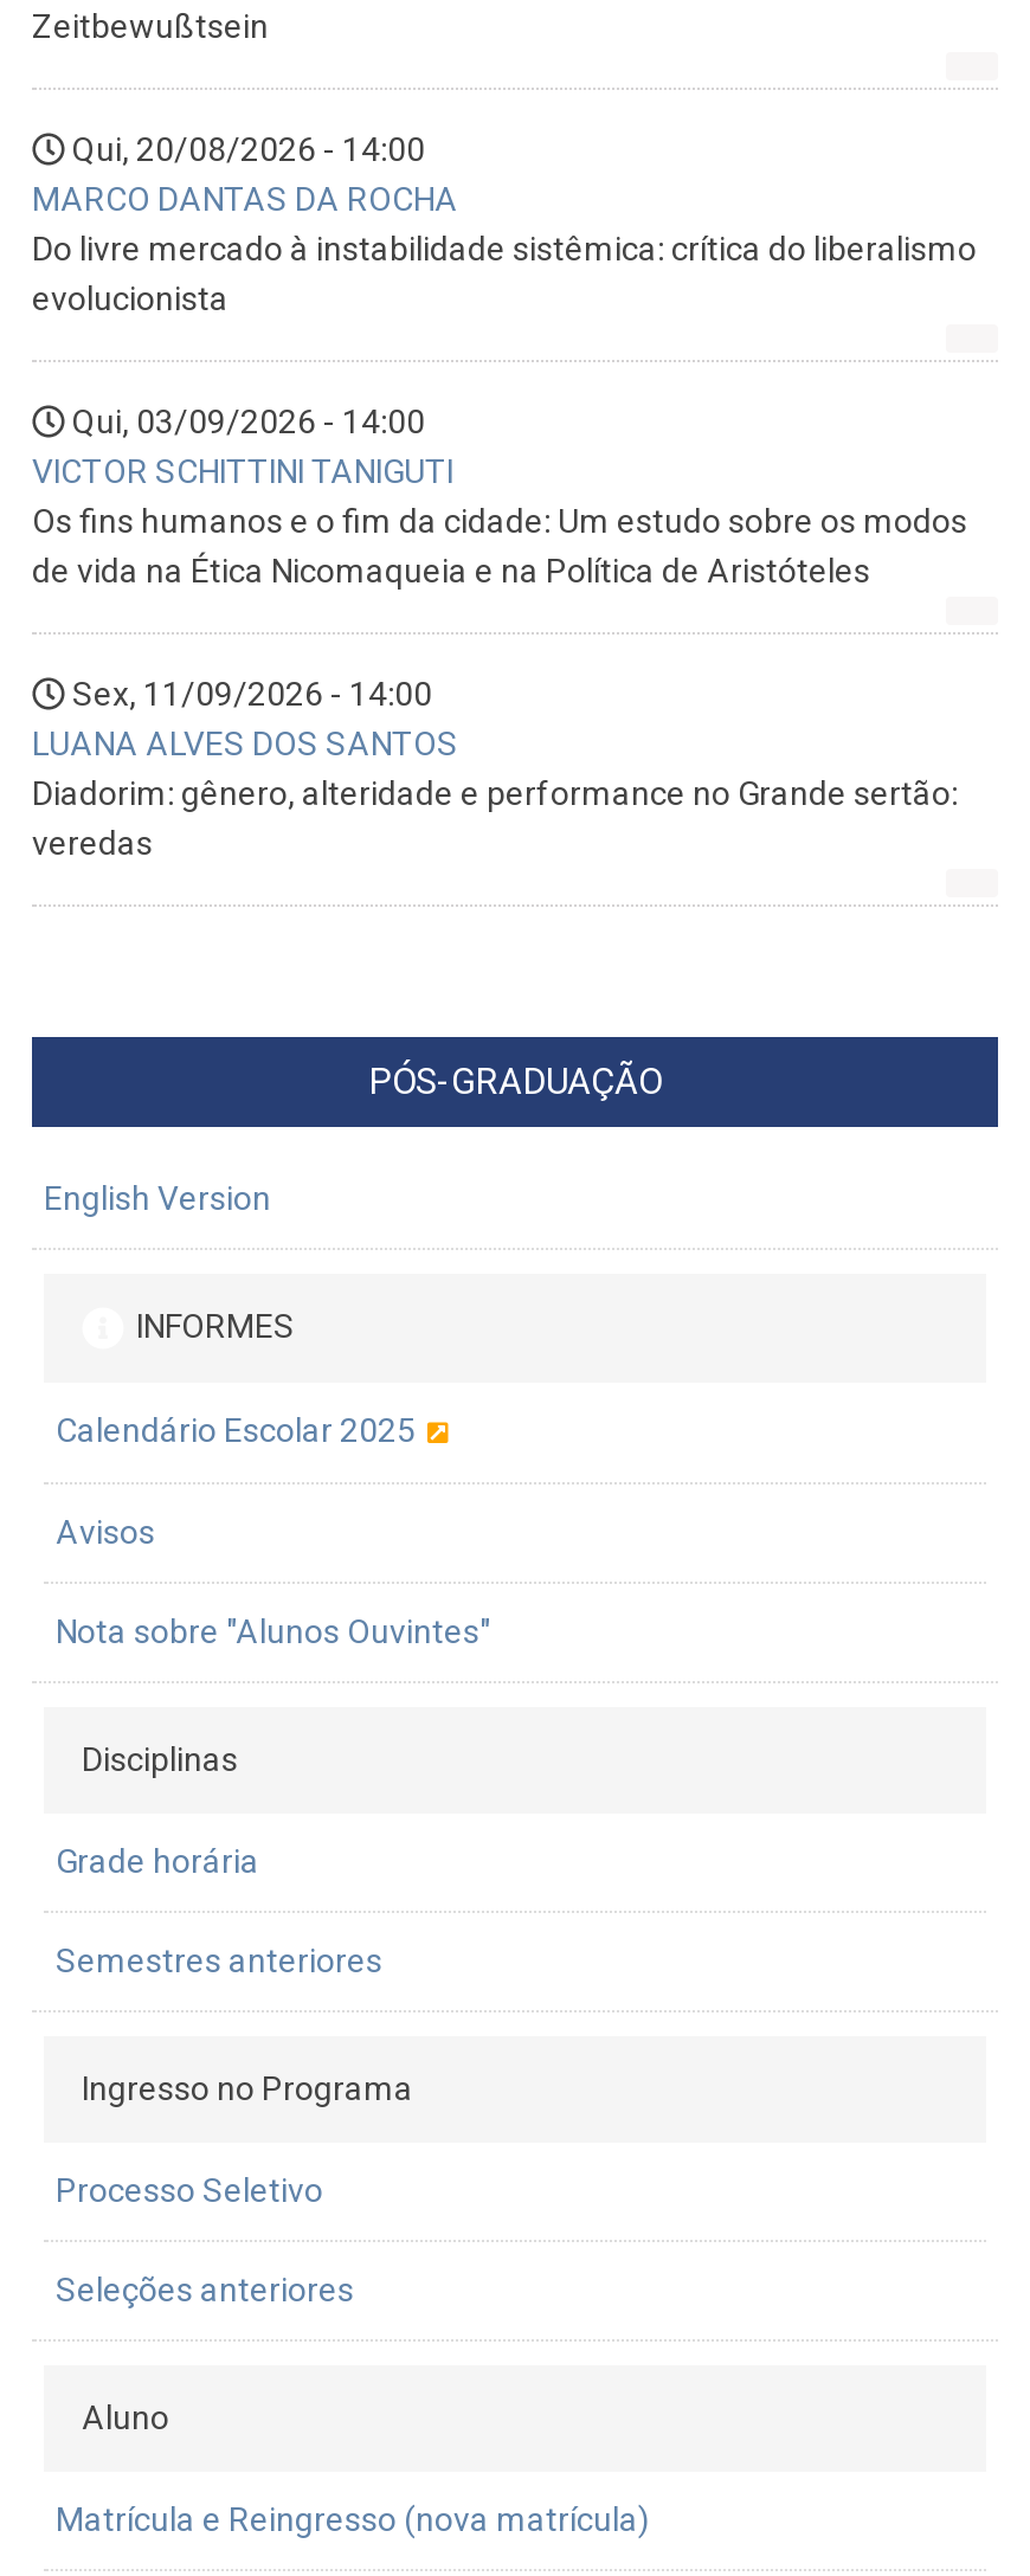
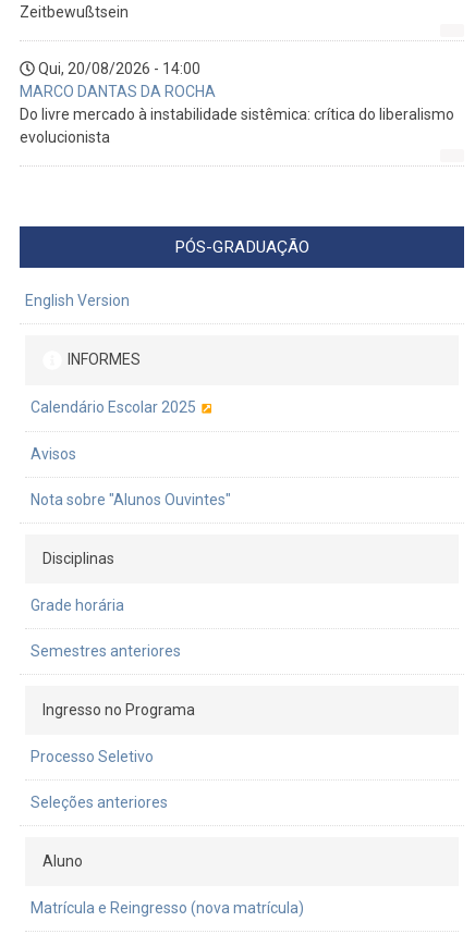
[32,402,967,862] Qui, 03/09/2026 - 14:00 | VICTOR SCHITTINI TANIGUTI | Os fins humanos e o fim da cidade: Um estudo sobre os modos | de vida na Ética Nicomaqueia e na Política de Aristóteles | Sex, 11/09/2026 - 14:00 | LUANA ALVES DOS SANTOS | Diadorim: gênero, alteridade e performance no Grande sertão: | veredas -> none

